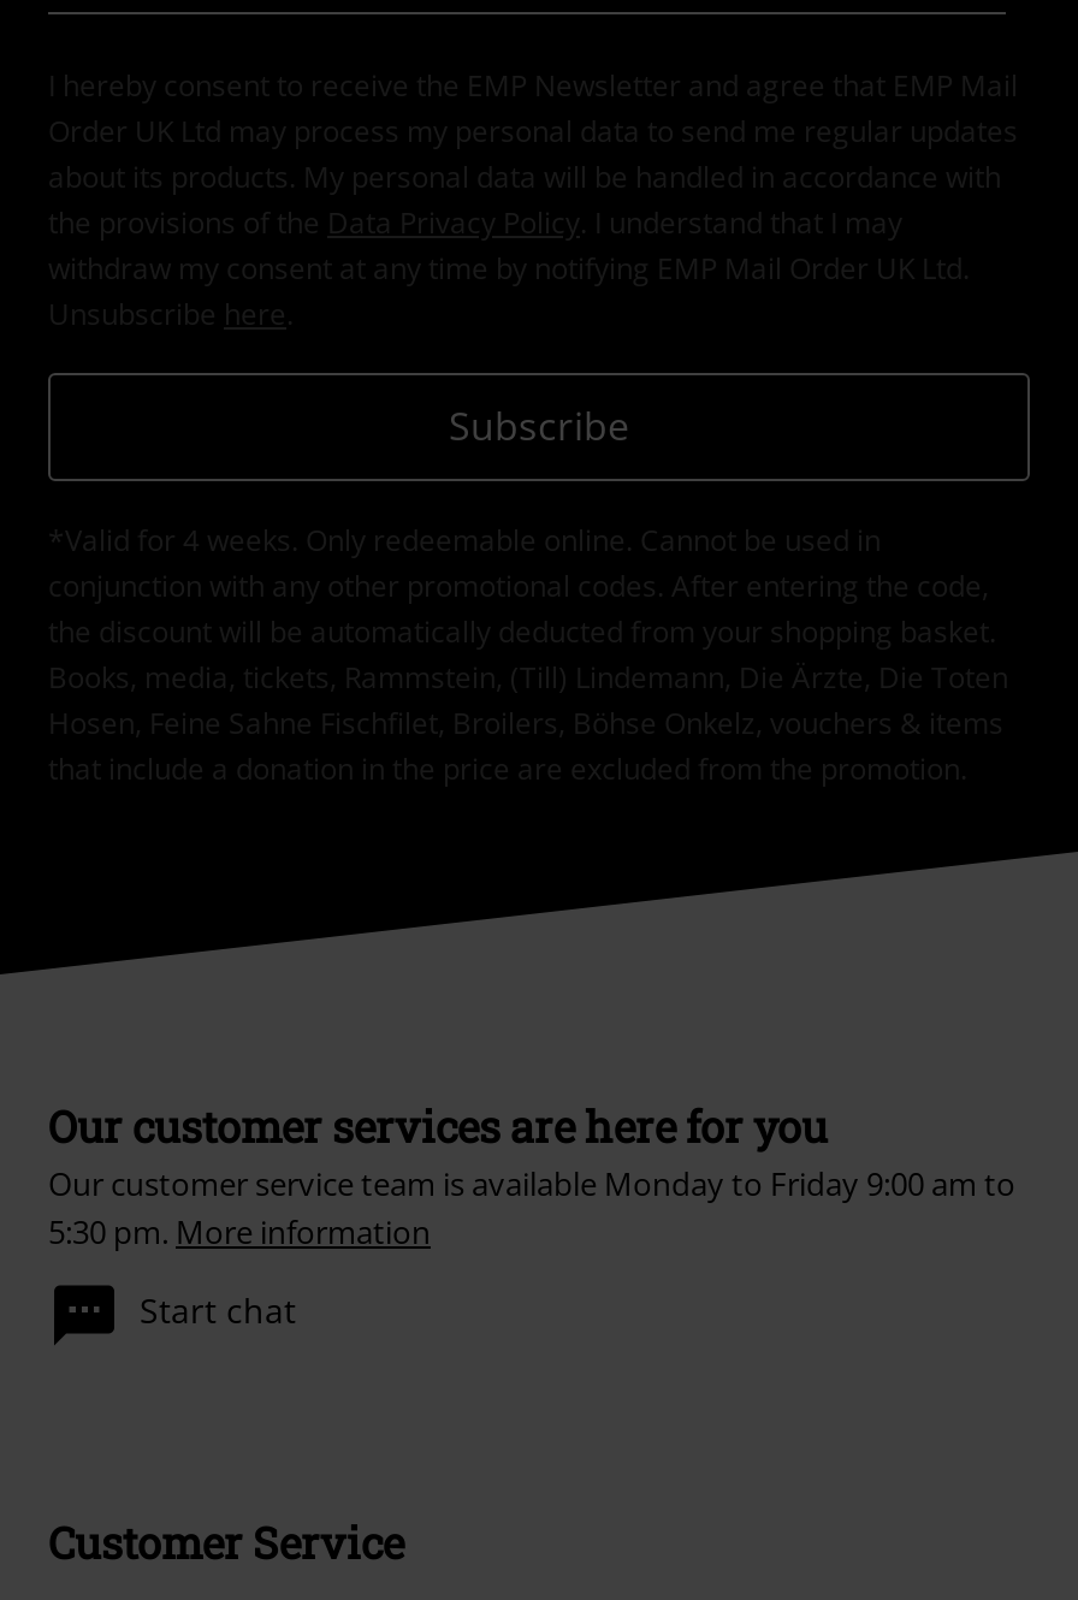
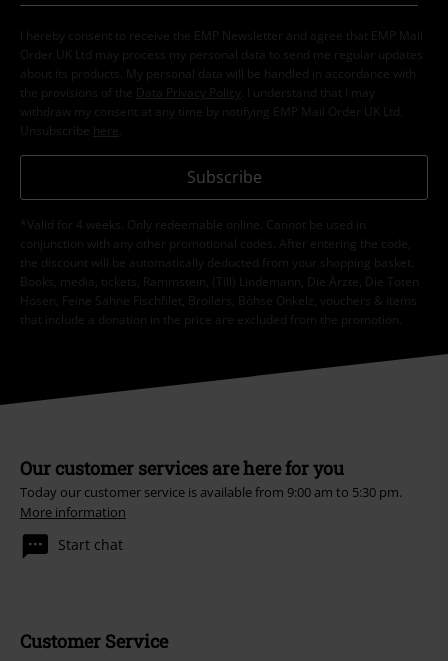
[48,1161,1015,1253] Our customer service team is available Monday to Friday 9:00 am to | 5:30 pm. More information -> [20,483,402,521] Today our customer service is available from 9:00 am to 5:30 pm. | More information

